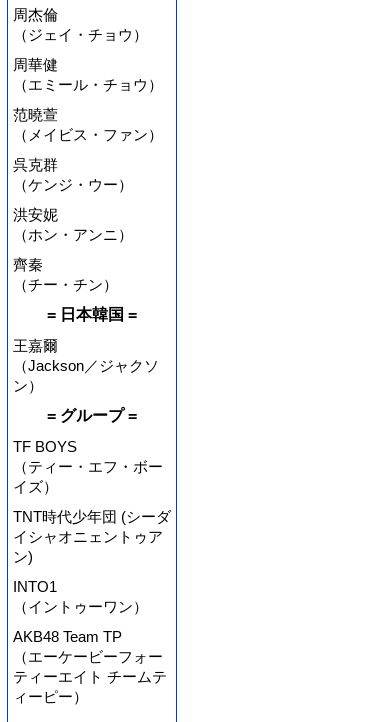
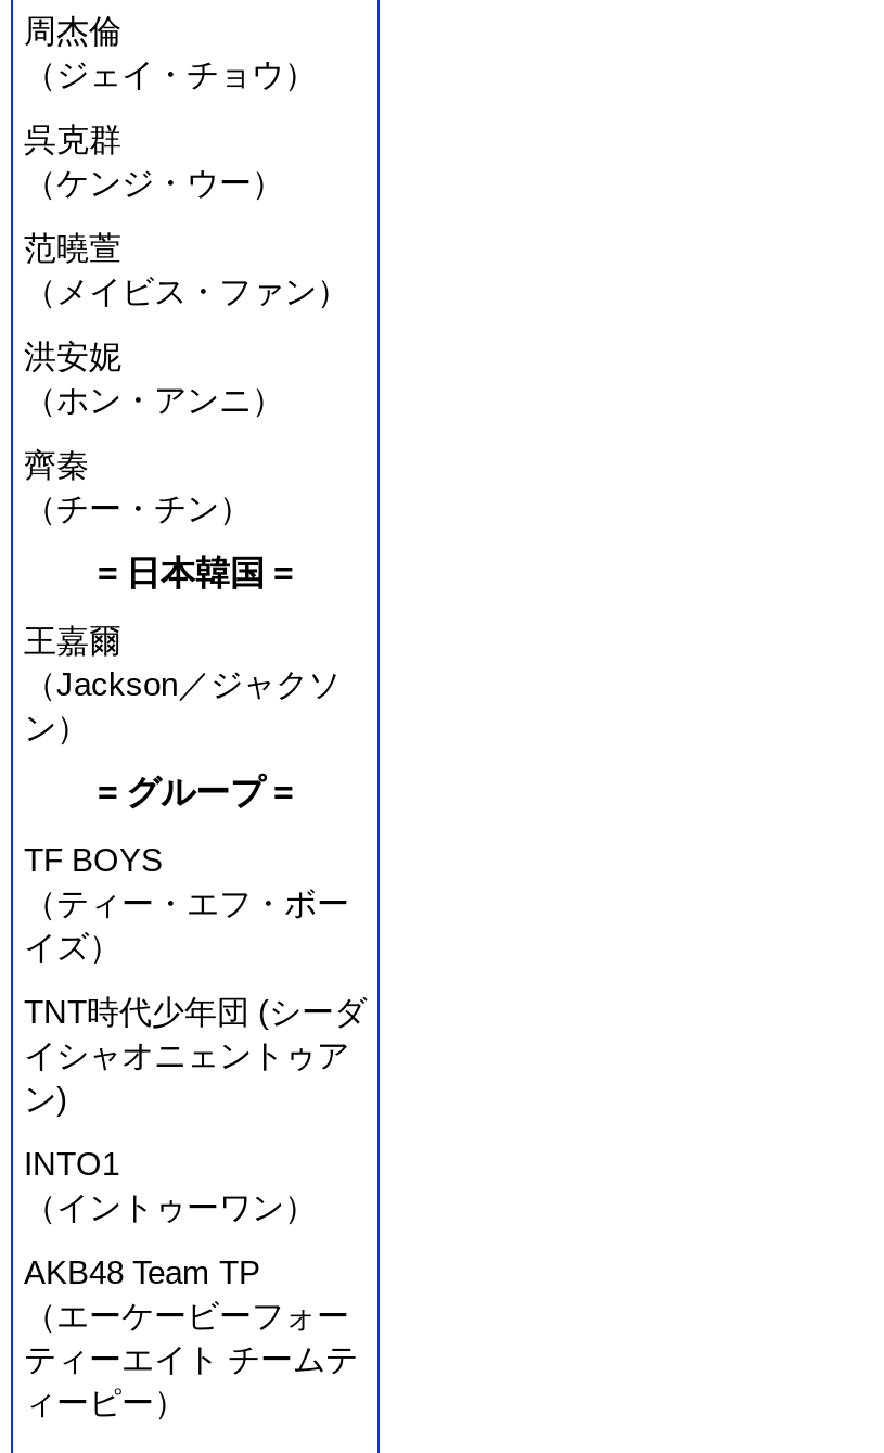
[13,56,163,93] 周華健 | （エミール・チョウ） -> none
moved [13,156,133,193] -> [24,121,284,201]: 呉克群 | （ケンジ・ウー）

